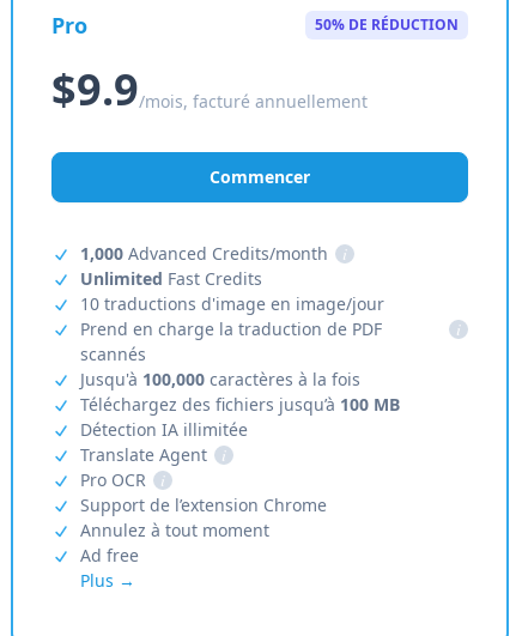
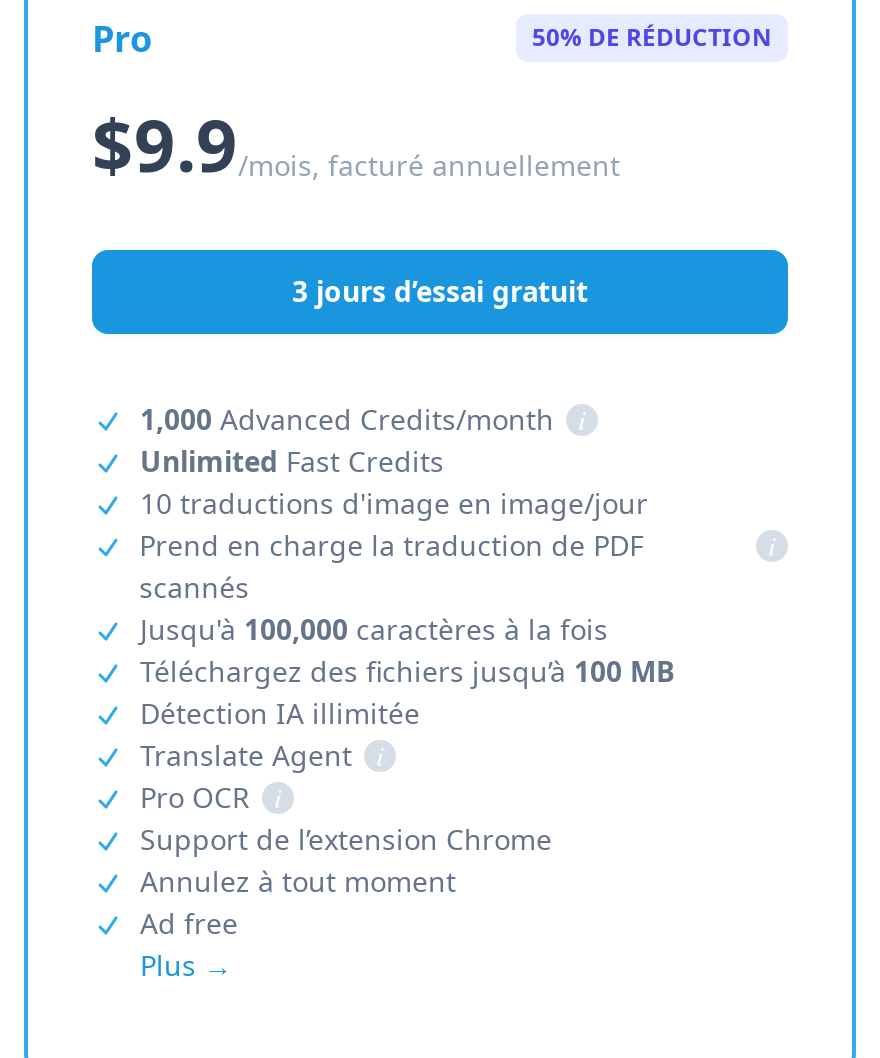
[210,165,310,188] Commencer -> [292,272,588,310] 3 jours d’essai gratuit

